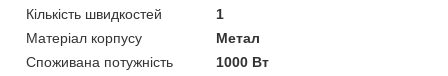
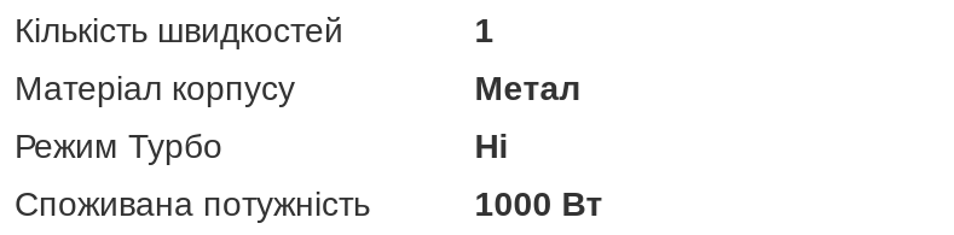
none -> [15,126,508,165] Режим Турбо | Ні

